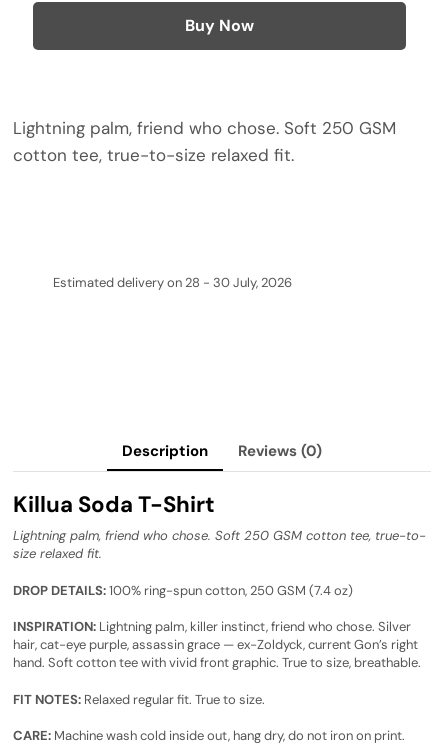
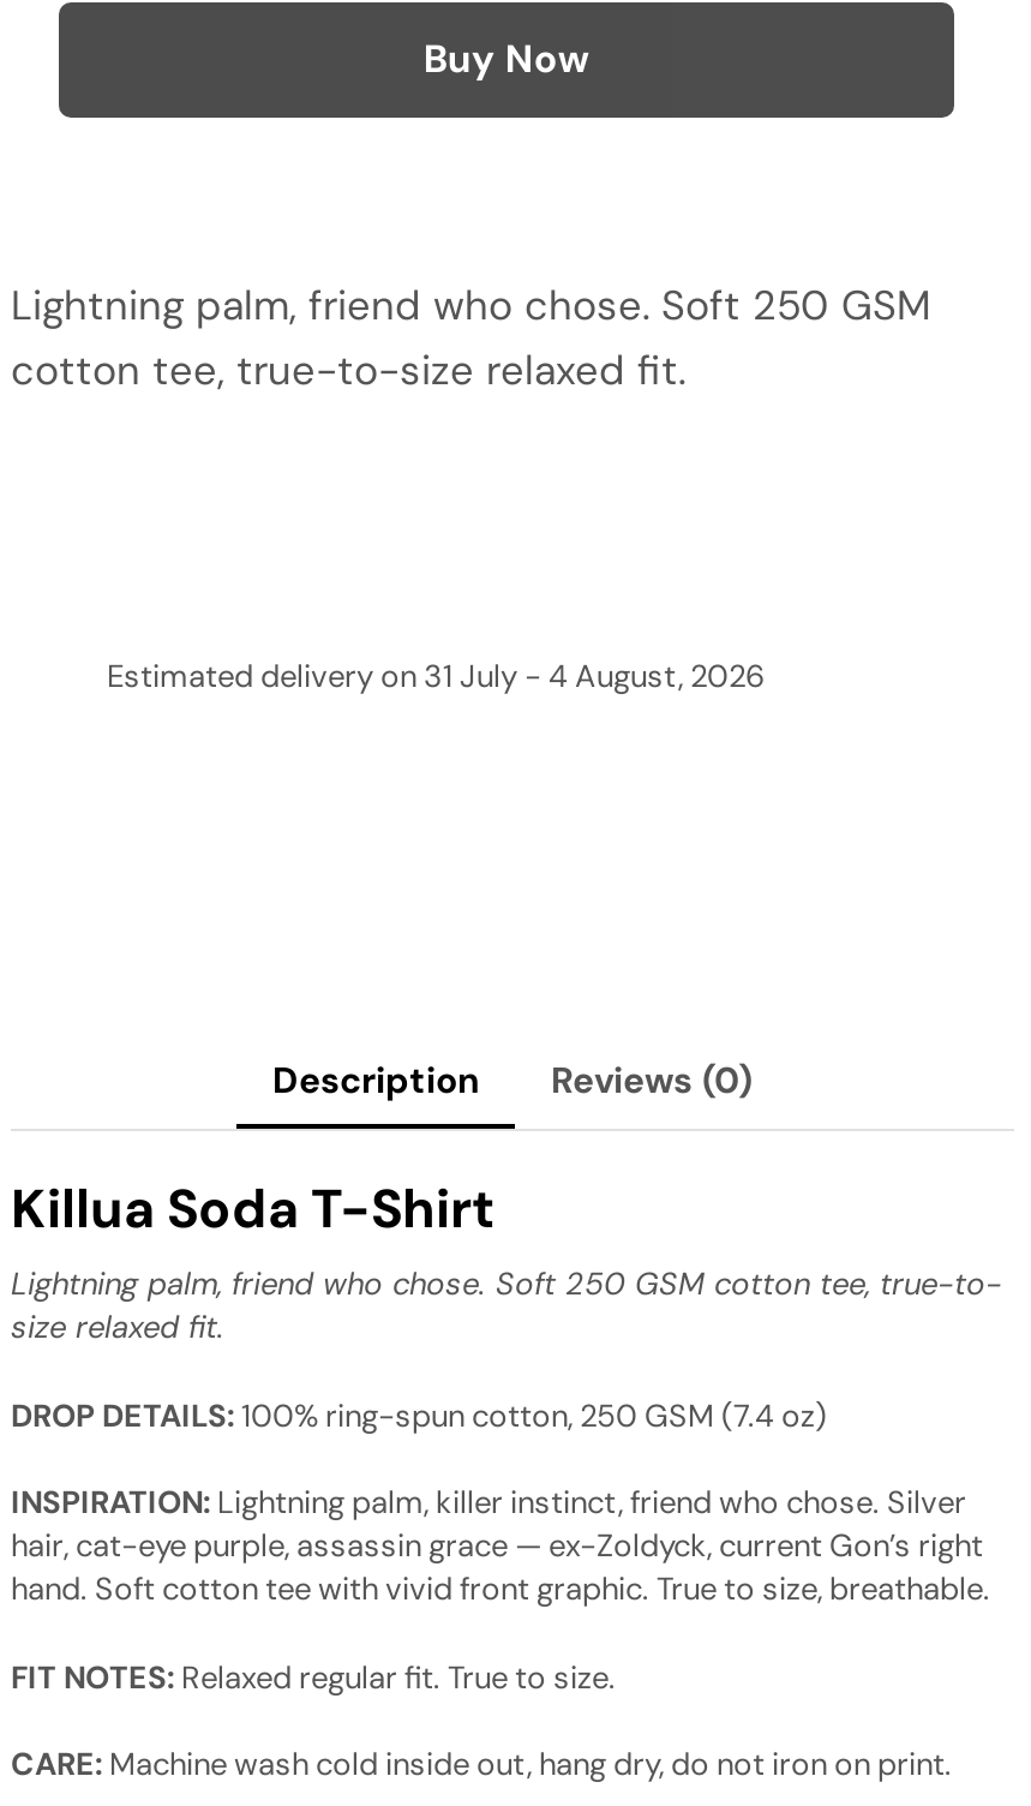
[53,274,292,291] Estimated delivery on 28 - 30 July, 2026 -> [107,655,765,696] Estimated delivery on 31 July - 4 August, 2026

